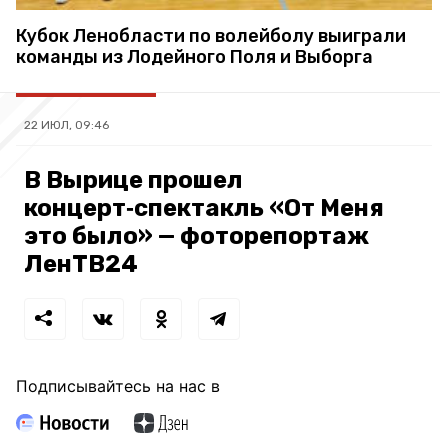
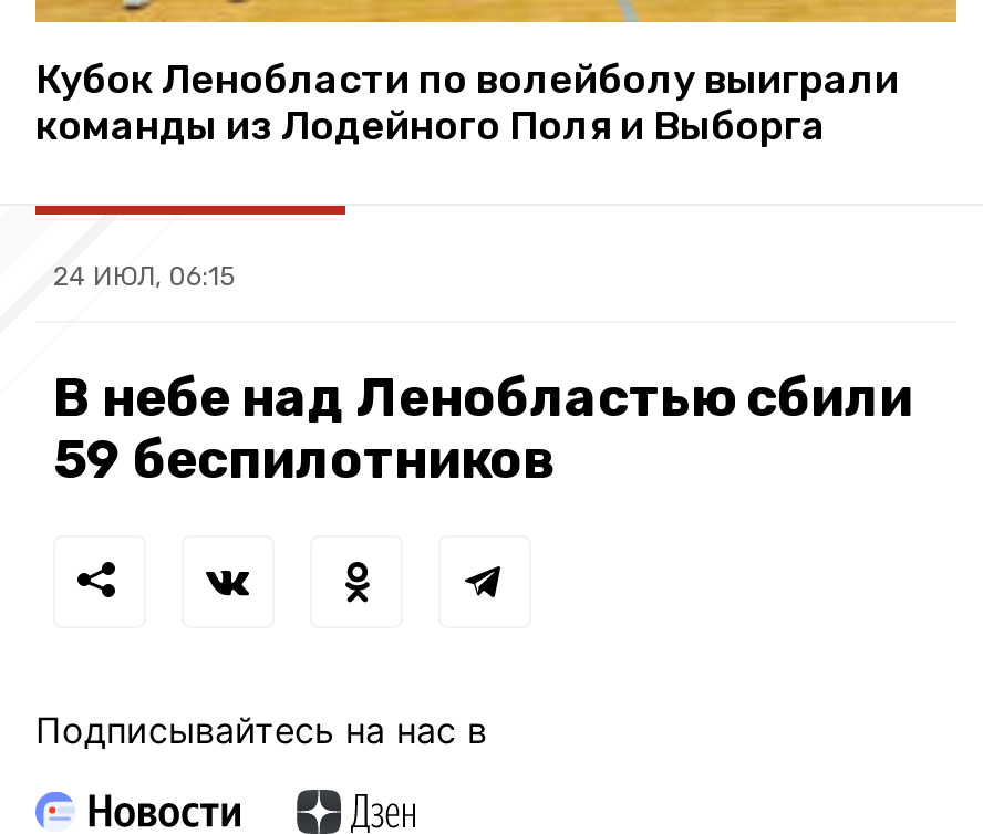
[24,118,109,132] 22 ИЮЛ, 09:46 -> [53,260,237,291] 24 ИЮЛ, 06:15
[24,166,384,278] В Вырице прошел | концерт‑спектакль «От Меня | это было» — фоторепортаж | ЛенТВ24 -> [53,366,912,490] В небе над Ленобластью сбили | 59 беспилотников

